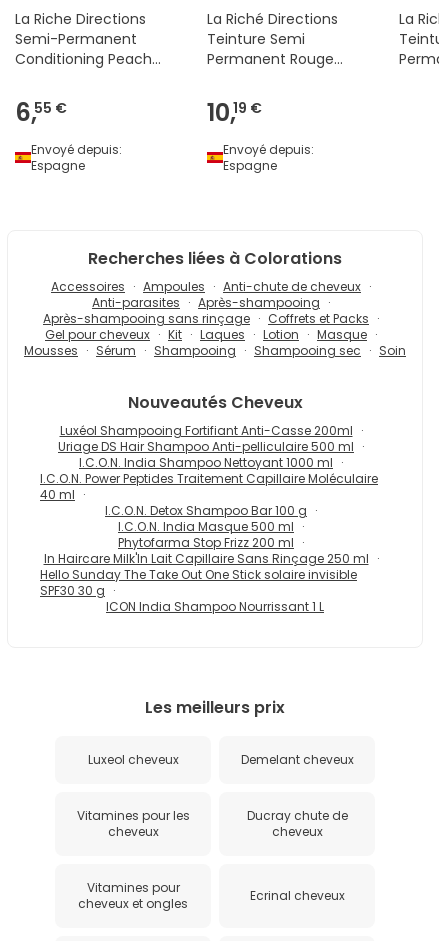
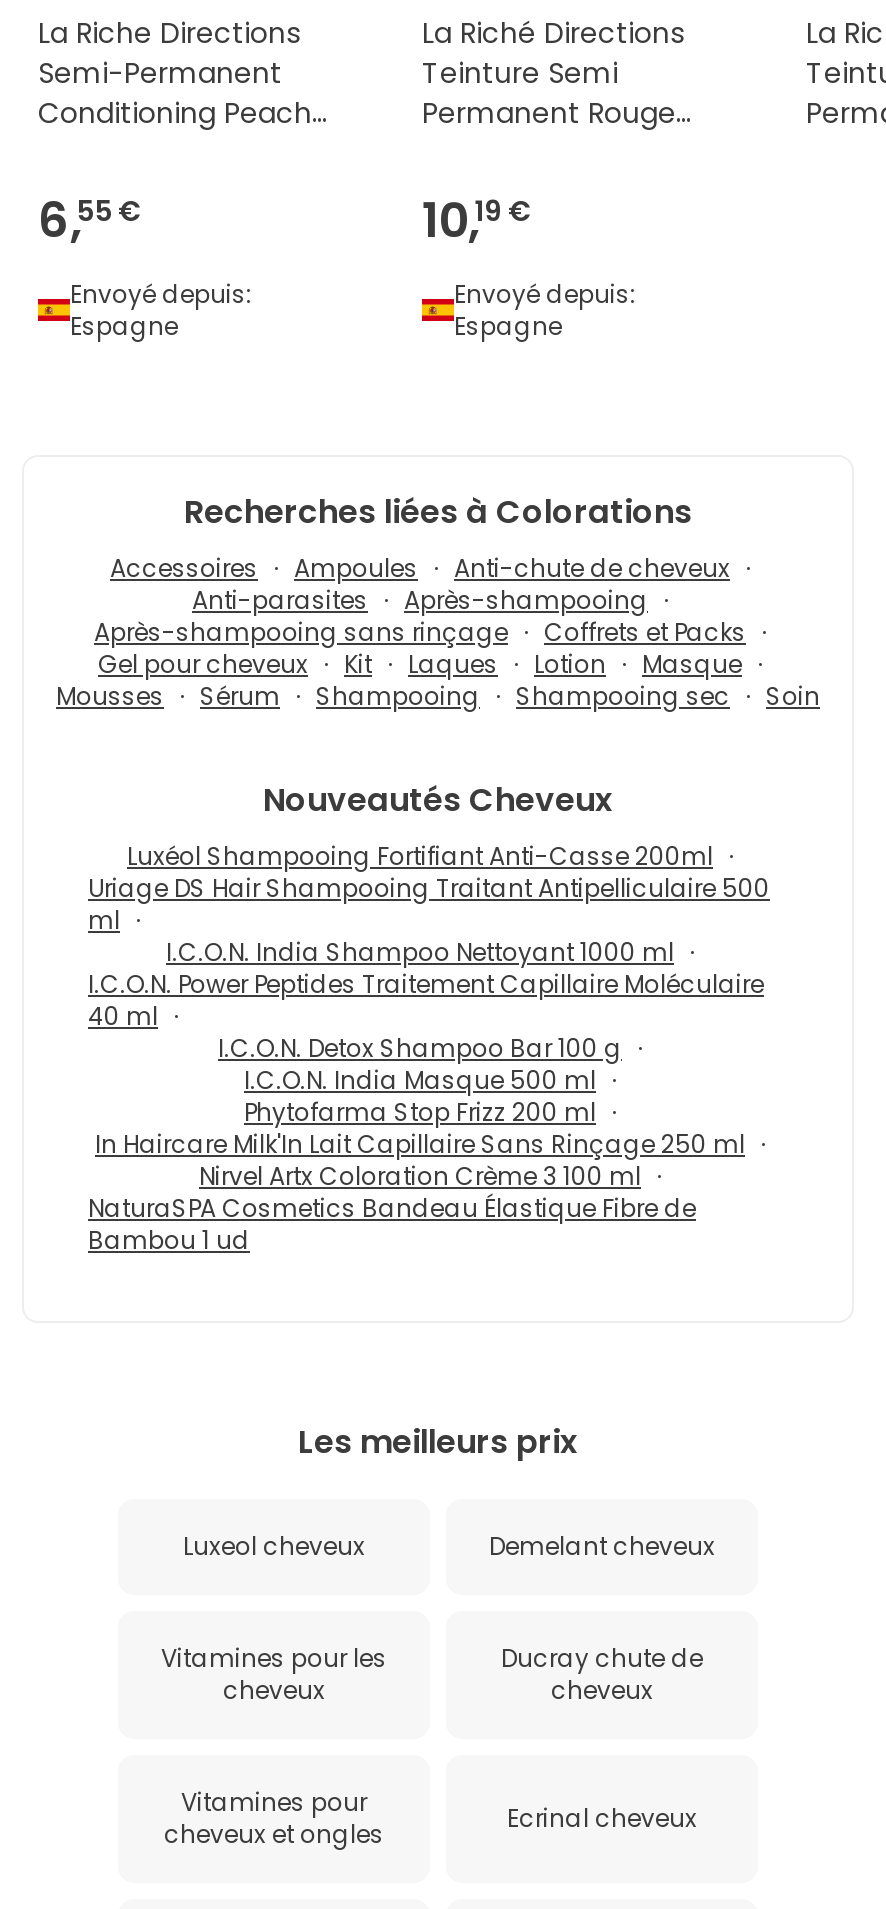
[58,437,354,454] Uriage DS Hair Shampoo Anti-pelliculaire 500 ml -> [88,870,770,936] Uriage DS Hair Shampooing Traitant Antipelliculaire 500 | ml
[40,565,357,614] Hello Sunday The Take Out One Stick solaire invisible | SPF30 30 g | ICON India Shampoo Nourrissant 1 L -> [88,1158,696,1256] Nirvel Artx Coloration Crème 3 100 ml | NaturaSPA Cosmetics Bandeau Élastique Fibre de | Bambou 1 ud

